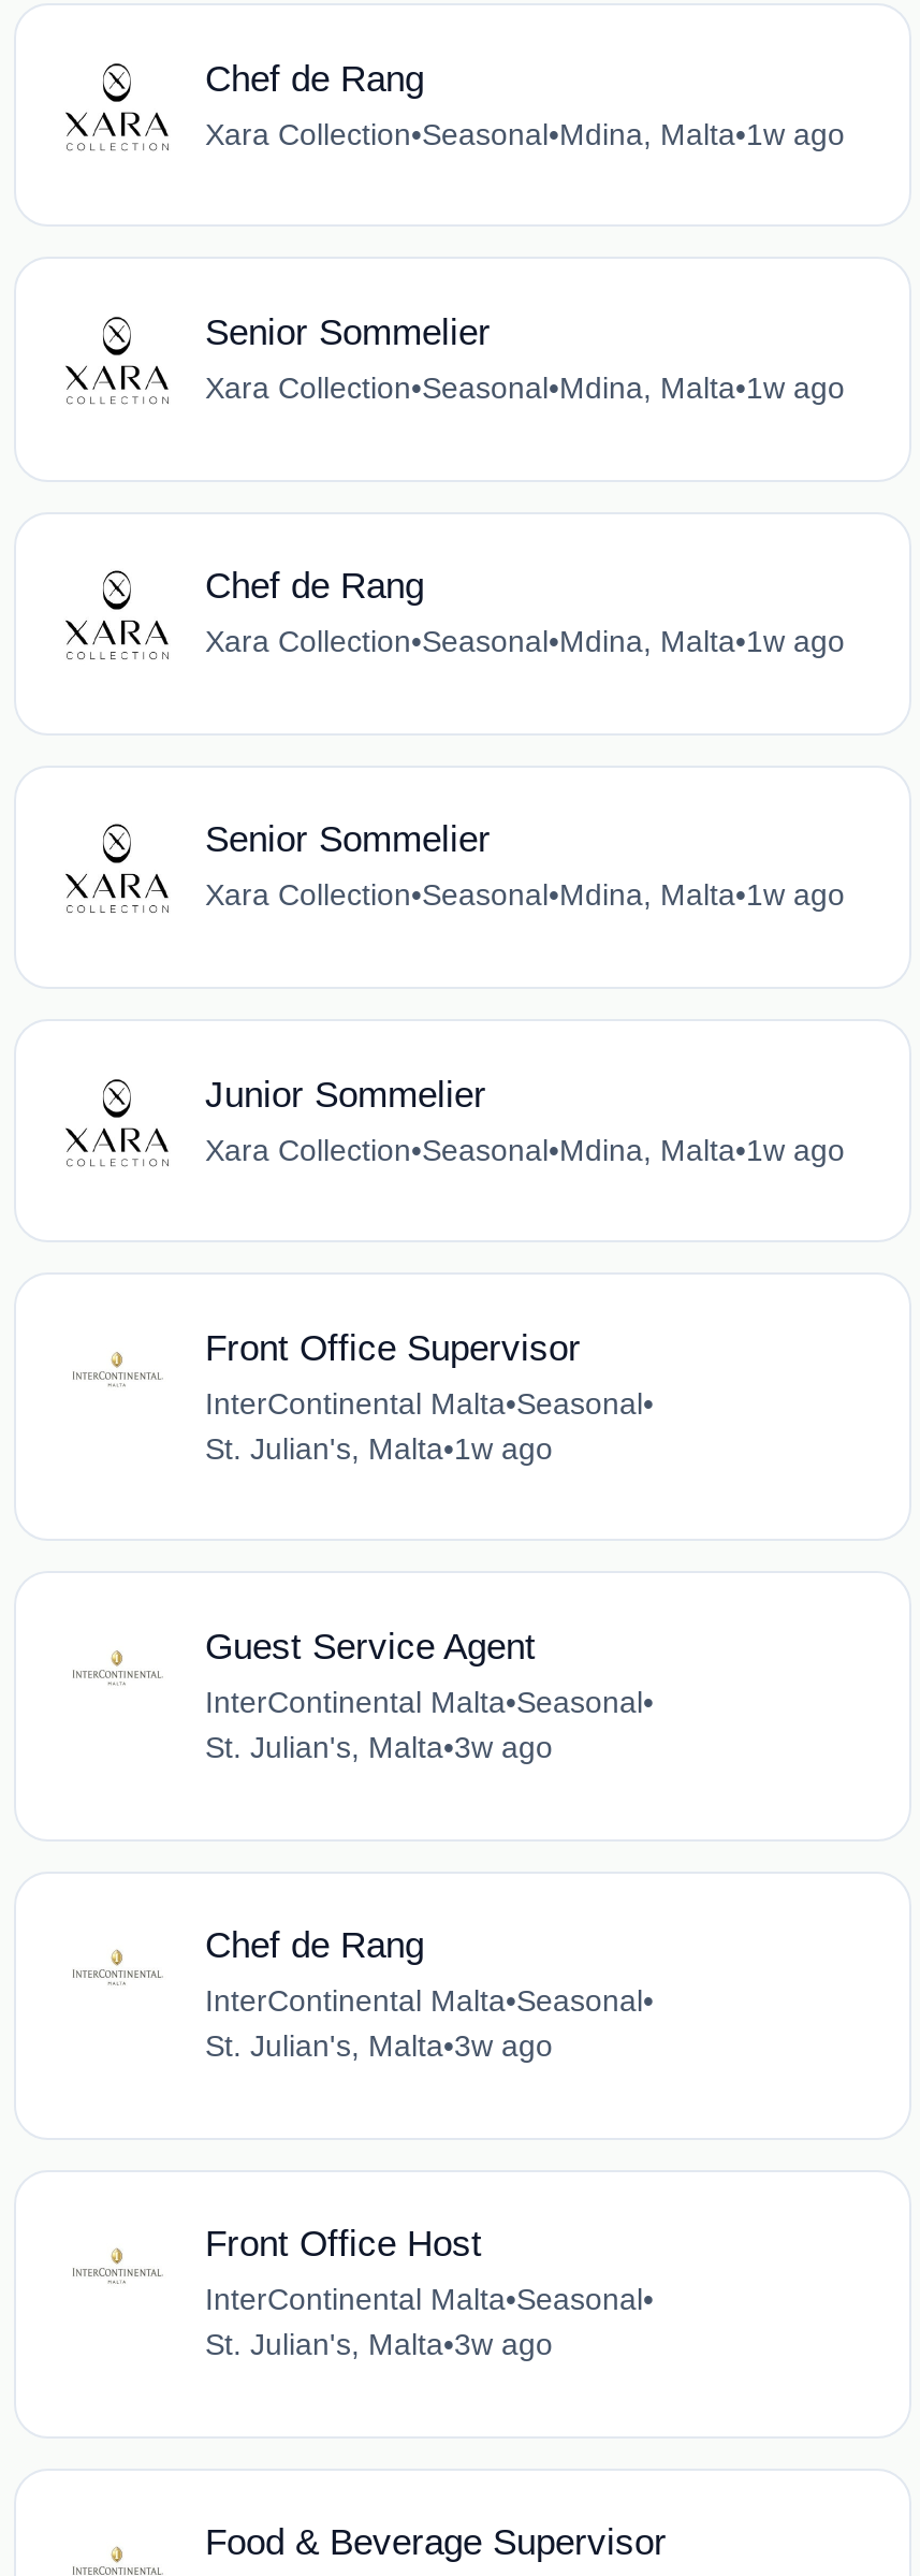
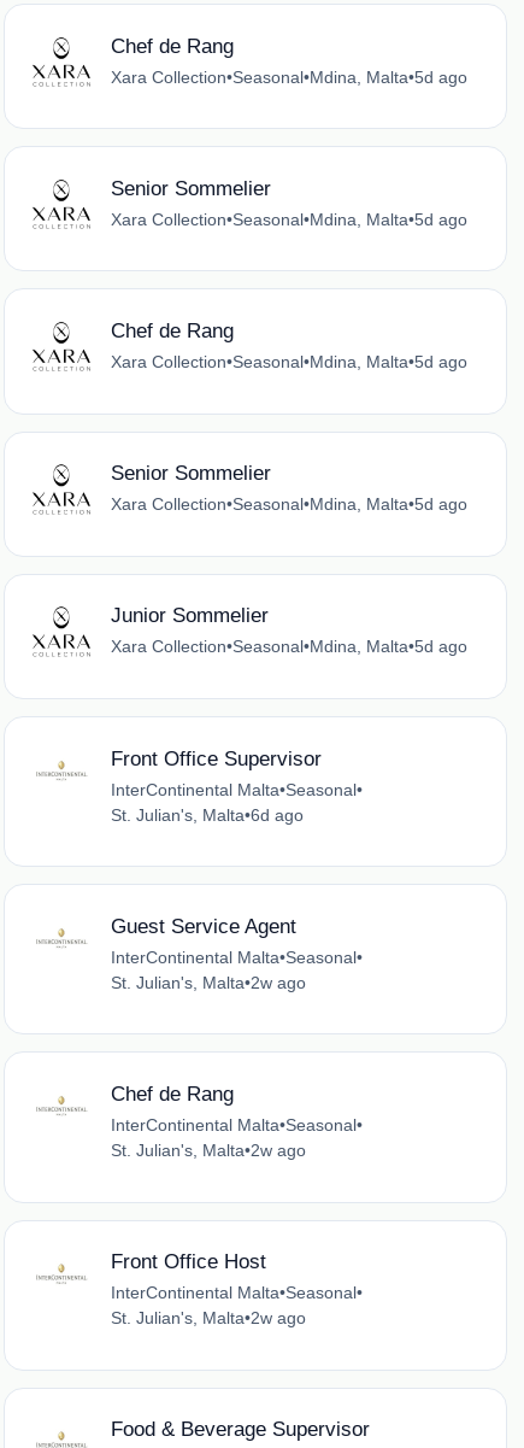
[205,116,845,151] Xara Collection•Seasonal•Mdina, Malta•1w ago -> [111,67,467,86] Xara Collection•Seasonal•Mdina, Malta•5d ago
[205,370,845,405] Xara Collection•Seasonal•Mdina, Malta•1w ago -> [111,210,467,229] Xara Collection•Seasonal•Mdina, Malta•5d ago
[205,624,845,658] Xara Collection•Seasonal•Mdina, Malta•1w ago -> [111,352,467,371] Xara Collection•Seasonal•Mdina, Malta•5d ago
[205,878,845,912] Xara Collection•Seasonal•Mdina, Malta•1w ago -> [111,495,467,514] Xara Collection•Seasonal•Mdina, Malta•5d ago
[205,1132,845,1166] Xara Collection•Seasonal•Mdina, Malta•1w ago -> [111,637,467,656] Xara Collection•Seasonal•Mdina, Malta•5d ago
[205,1430,553,1465] St. Julian's, Malta•1w ago -> [111,805,304,824] St. Julian's, Malta•6d ago
[205,1729,553,1764] St. Julian's, Malta•3w ago -> [111,973,306,992] St. Julian's, Malta•2w ago
[205,2028,553,2063] St. Julian's, Malta•3w ago -> [111,1141,306,1160] St. Julian's, Malta•2w ago
[205,2327,553,2362] St. Julian's, Malta•3w ago -> [111,1308,306,1328] St. Julian's, Malta•2w ago

